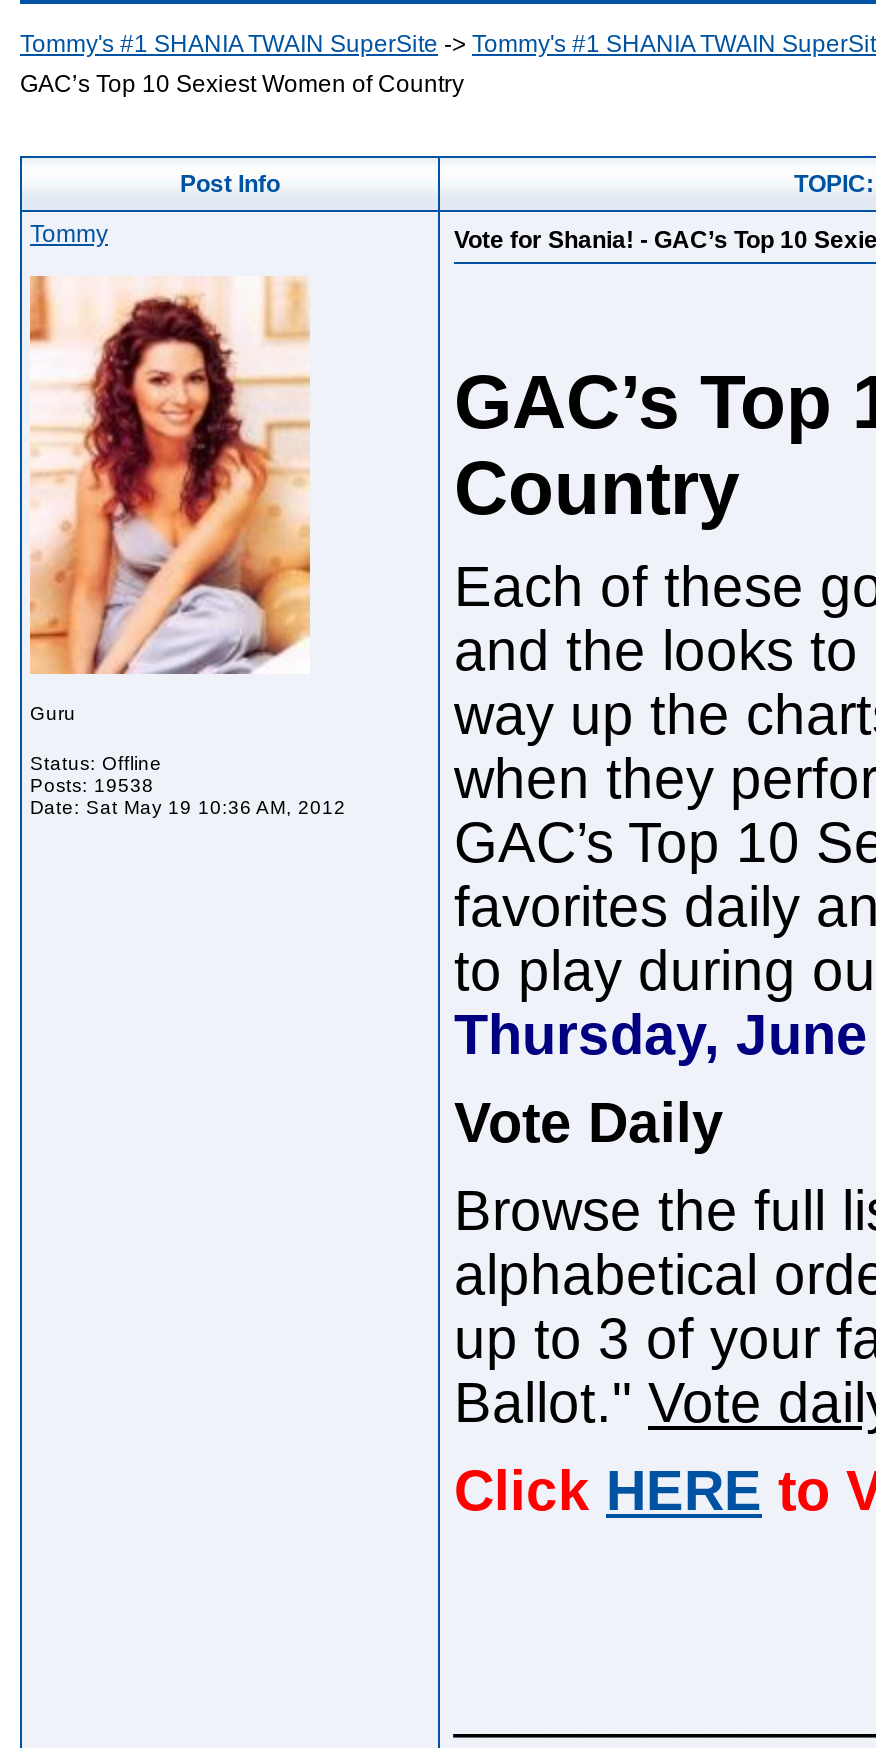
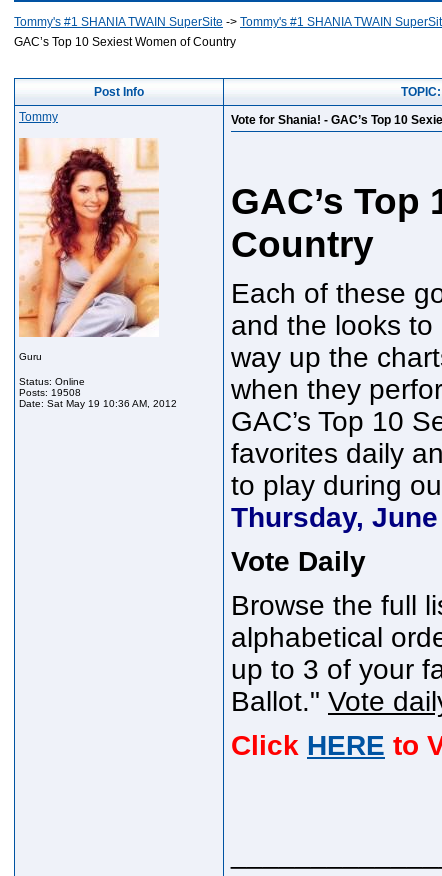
[30,752,162,774] Status: Offline -> [19,376,85,387] Status: Online
[30,774,154,796] Posts: 19538 -> [19,387,81,398] Posts: 19508

